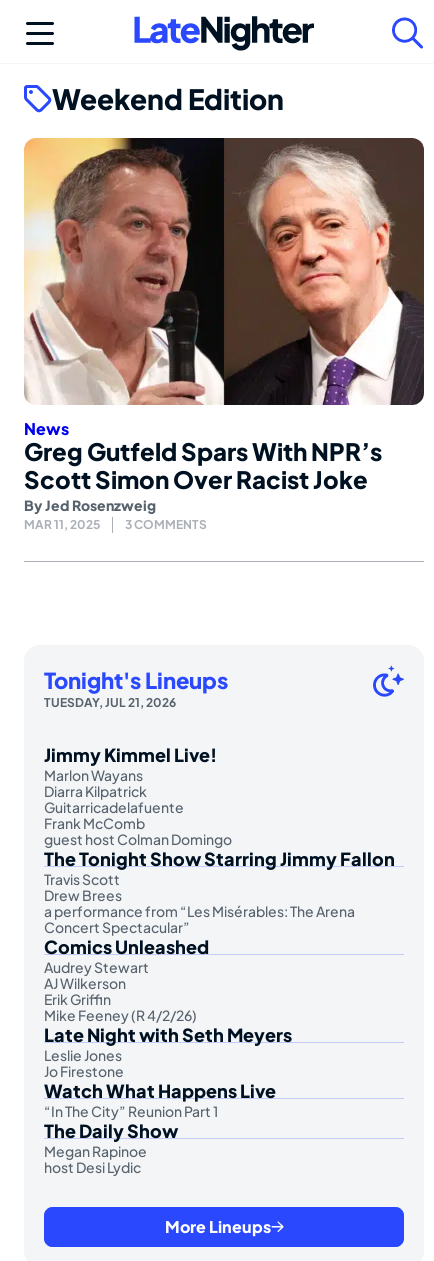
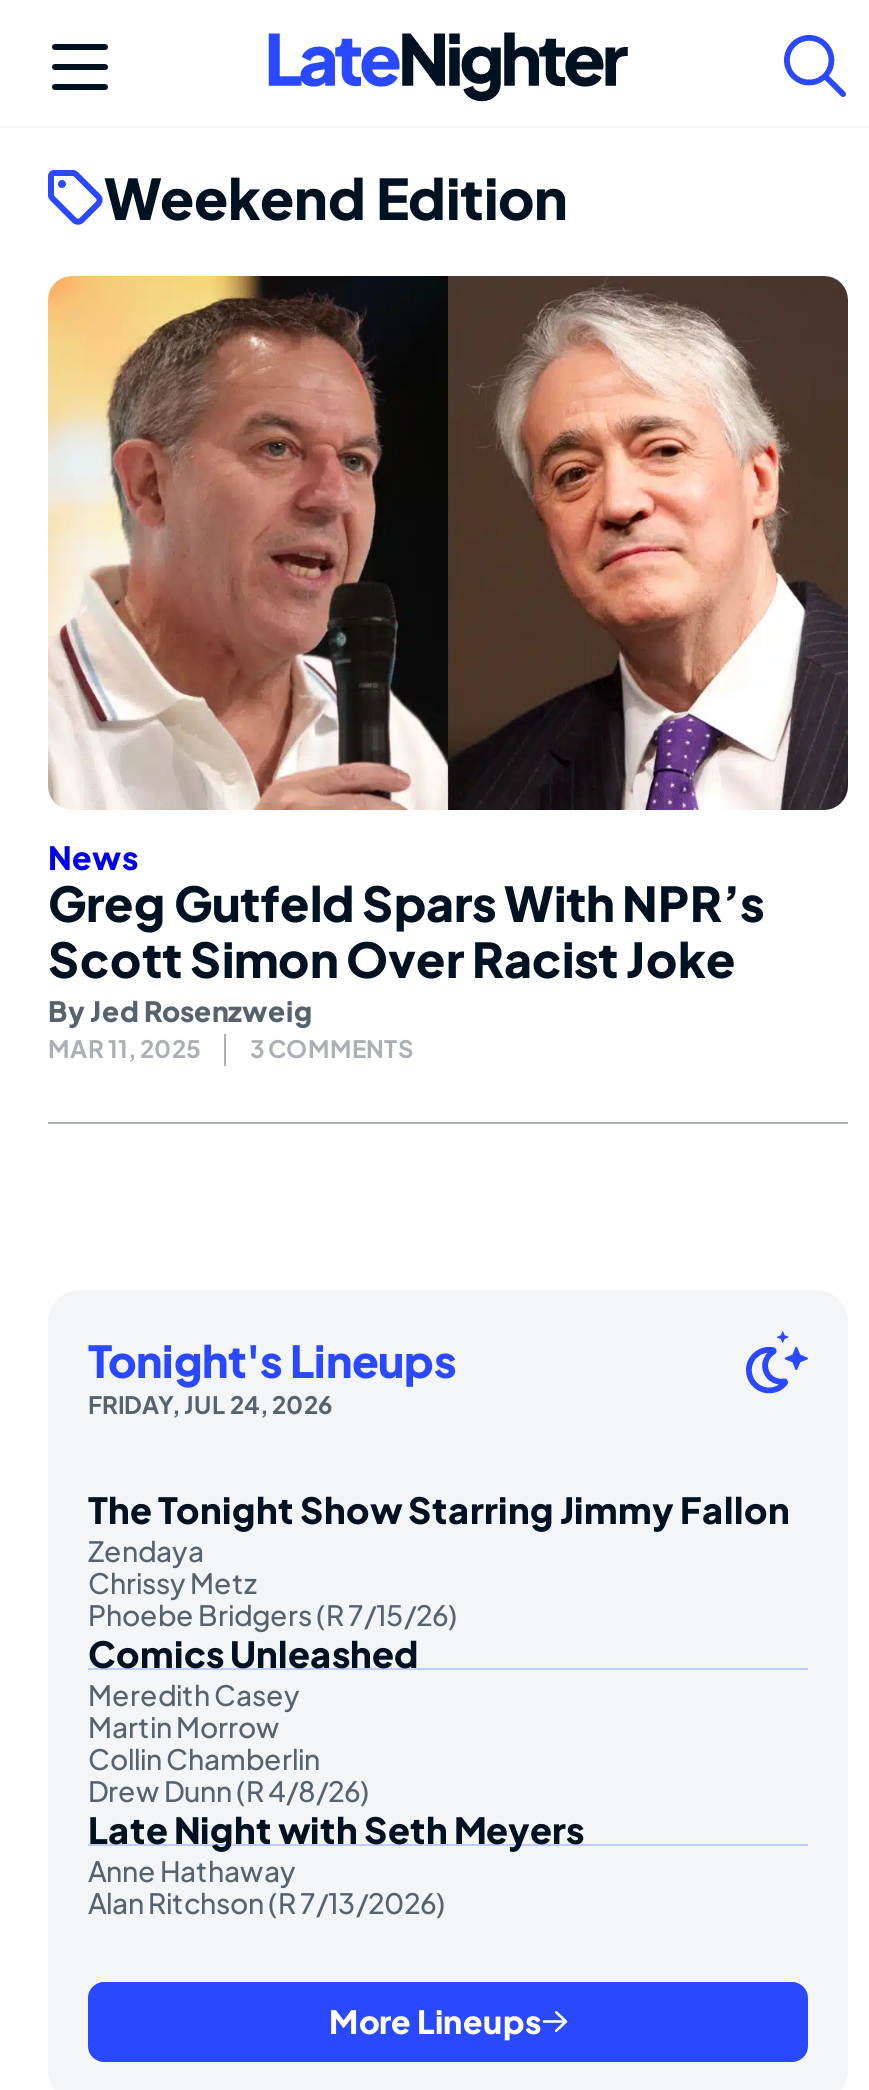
[44,695,232,848] TUESDAY, JUL 21, 2026 | Jimmy Kimmel Live! | Marlon Wayans | Diarra Kilpatrick | Guitarricadelafuente | Frank McComb | guest host Colman Domingo -> [88,1390,332,1420] FRIDAY, JUL 24, 2026
[44,870,355,936] Travis Scott | Drew Brees | a performance from “Les Misérables: The Arena | Concert Spectacular” -> [88,1532,458,1632] Zendaya | Chrissy Metz | Phoebe Bridgers (R 7/15/26)
[44,958,197,1024] Audrey Stewart | AJ Wilkerson | Erik Griffin | Mike Feeney (R 4/2/26) -> [88,1676,370,1808] Meredith Casey | Martin Morrow | Collin Chamberlin | Drew Dunn (R 4/8/26)
[44,1046,276,1176] Leslie Jones | Jo Firestone | Watch What Happens Live | “In The City” Reunion Part 1 | The Daily Show | Megan Rapinoe | host Desi Lydic -> [88,1852,446,1920] Anne Hathaway | Alan Ritchson (R 7/13/2026)

